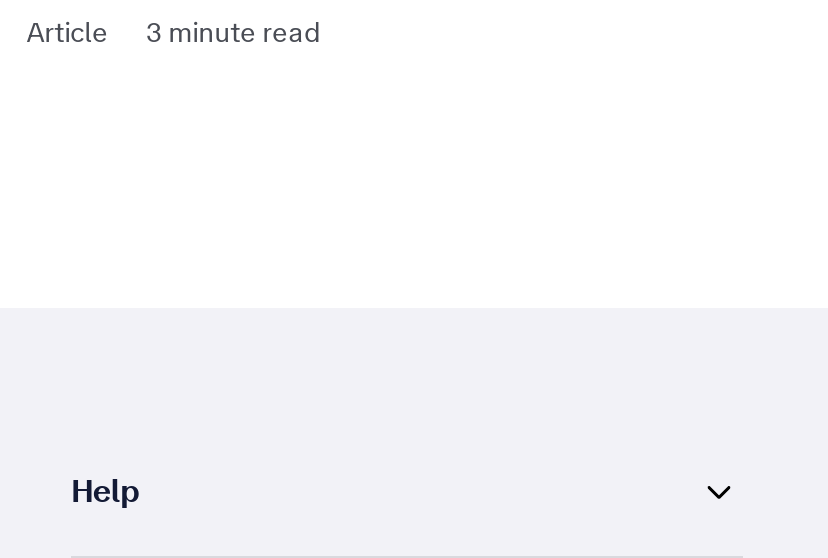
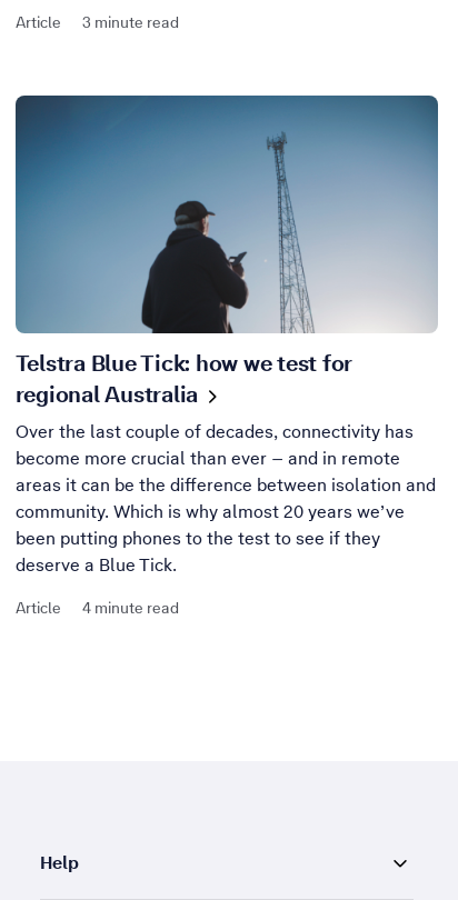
none -> [14,94,439,618] [image] | Telstra Blue Tick: how we test for | regionalAustralia | Over the last couple of decades, connectivity has | become more crucial than ever – and in remote | areas it can be the difference between isolation and | community. Which is why almost 20 years we’ve | been putting phones to the test to see if they | deserve a Blue Tick. | Article | 4 minute read

